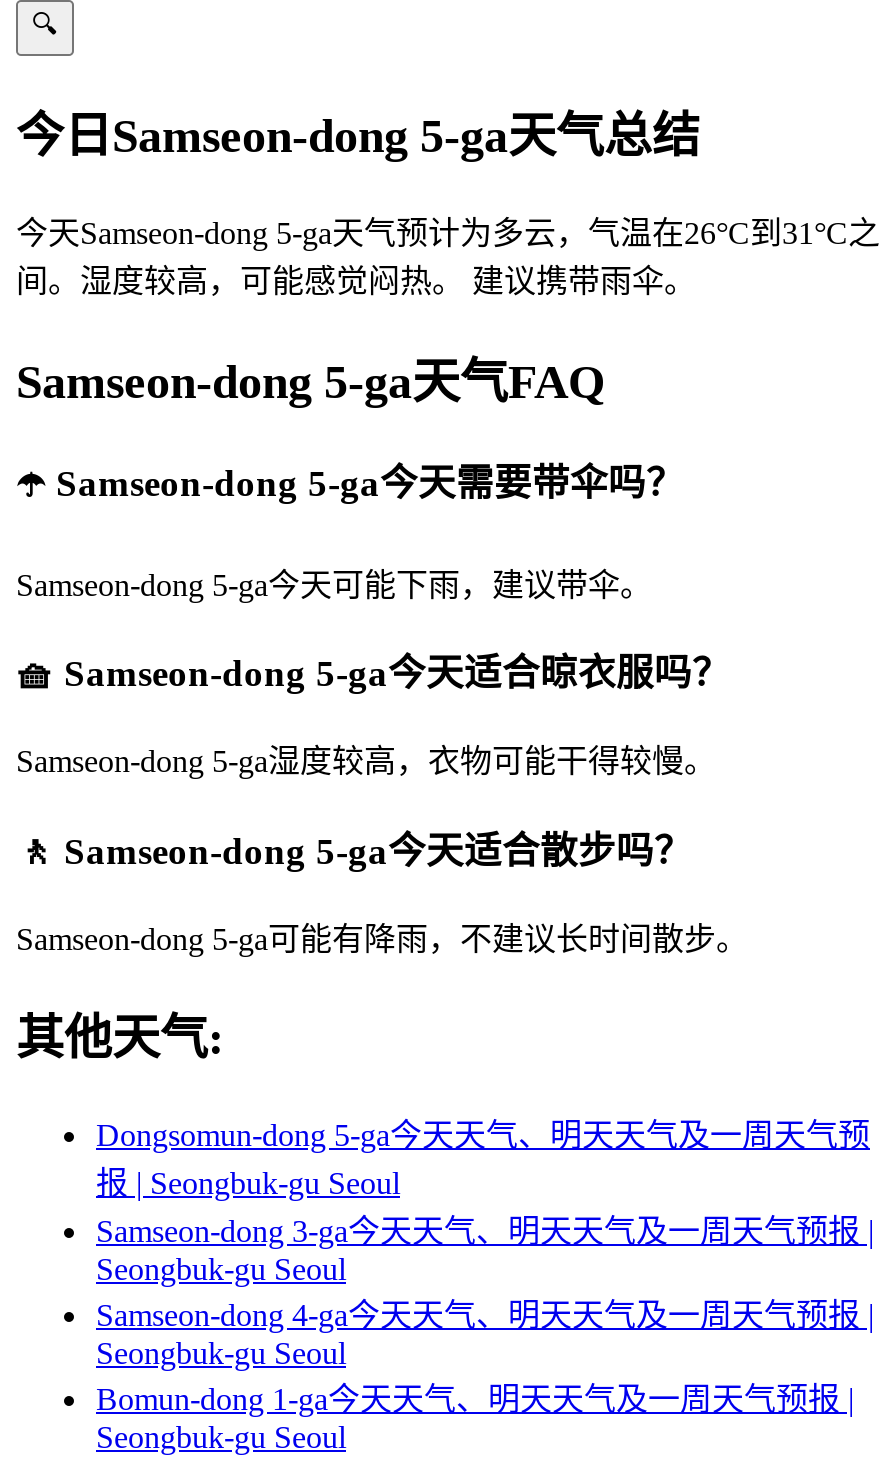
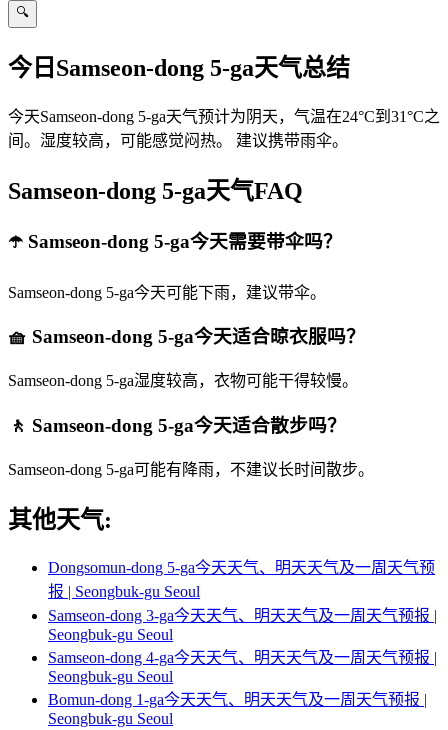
[16,216,880,250] 今天Samseon-dong 5-ga天气预计为多云，气温在26°C到31°C之 -> [8,108,440,125] 今天Samseon-dong 5-ga天气预计为阴天，气温在24°C到31°C之

